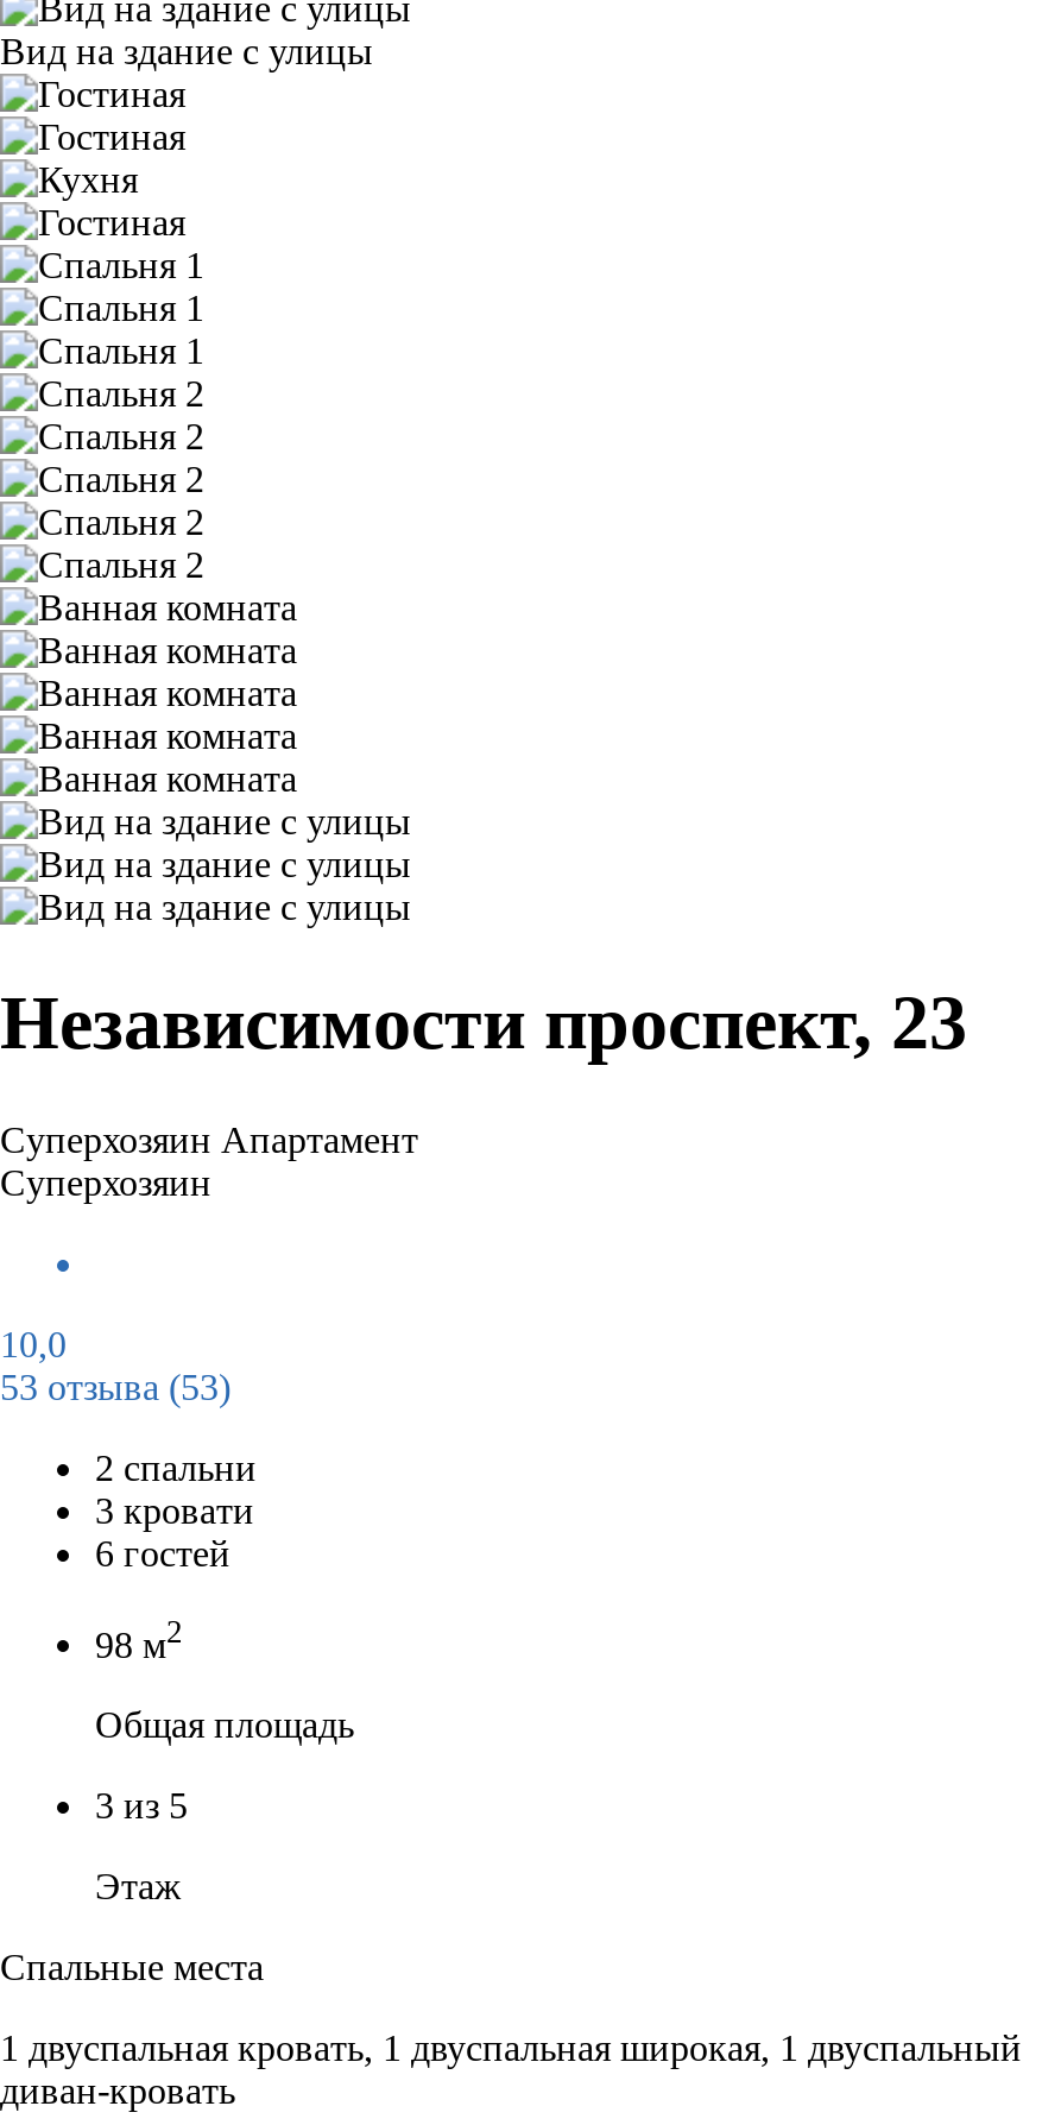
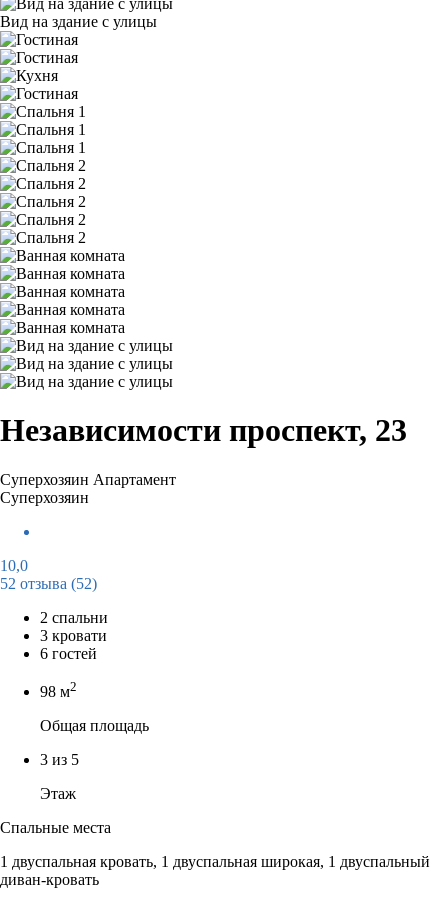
[0,1367,230,1407] 53 отзыва (53) -> [0,575,97,592] 52 отзыва (52)

